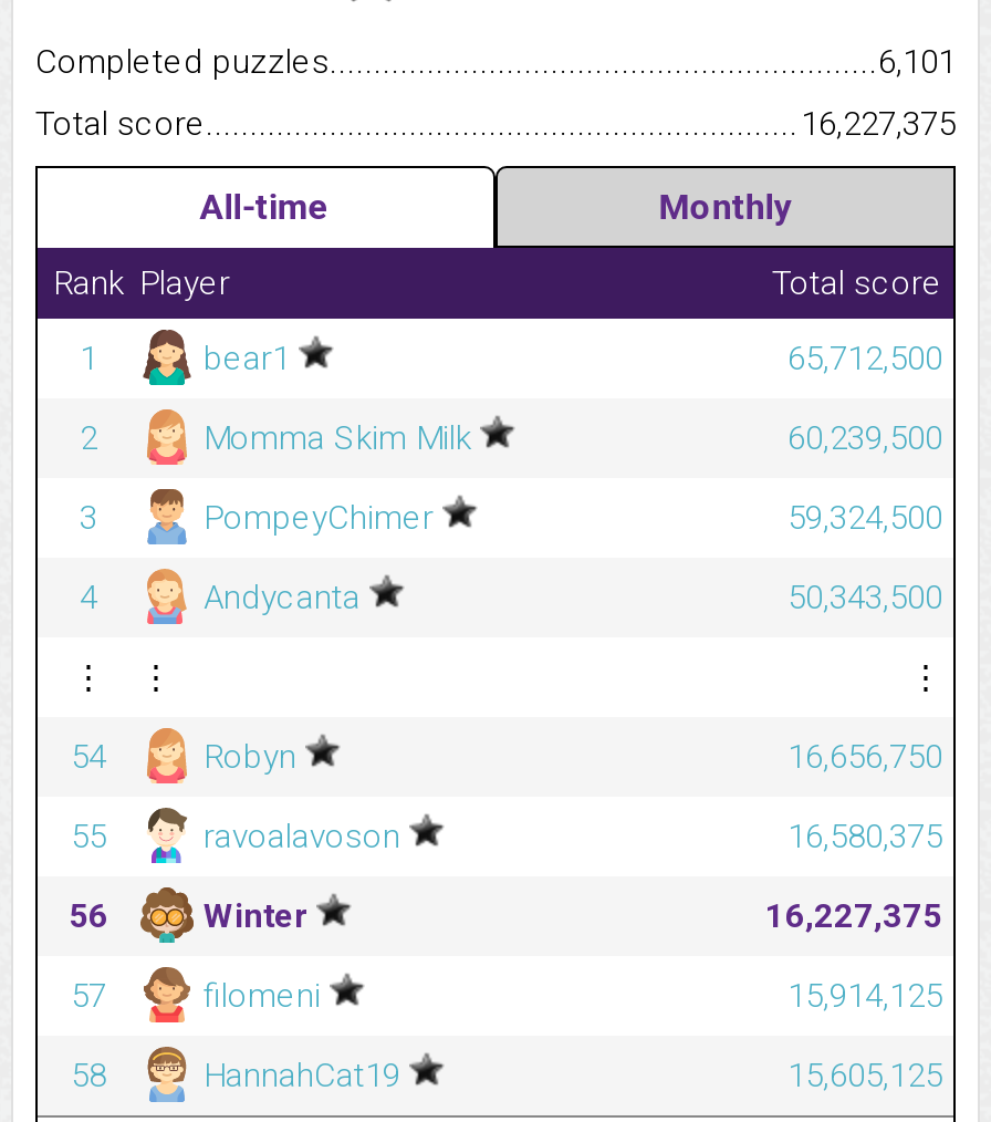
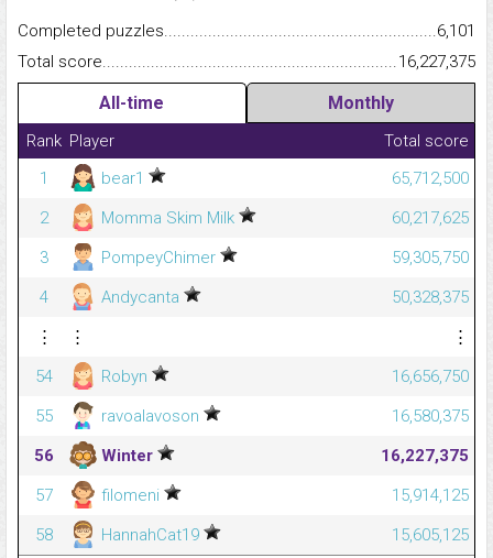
[787,418,942,458] 60,239,500 -> [392,208,469,228] 60,217,625
[787,498,942,538] 59,324,500 -> [392,248,469,268] 59,305,750
[787,578,942,618] 50,343,500 -> [392,287,469,307] 50,328,375

